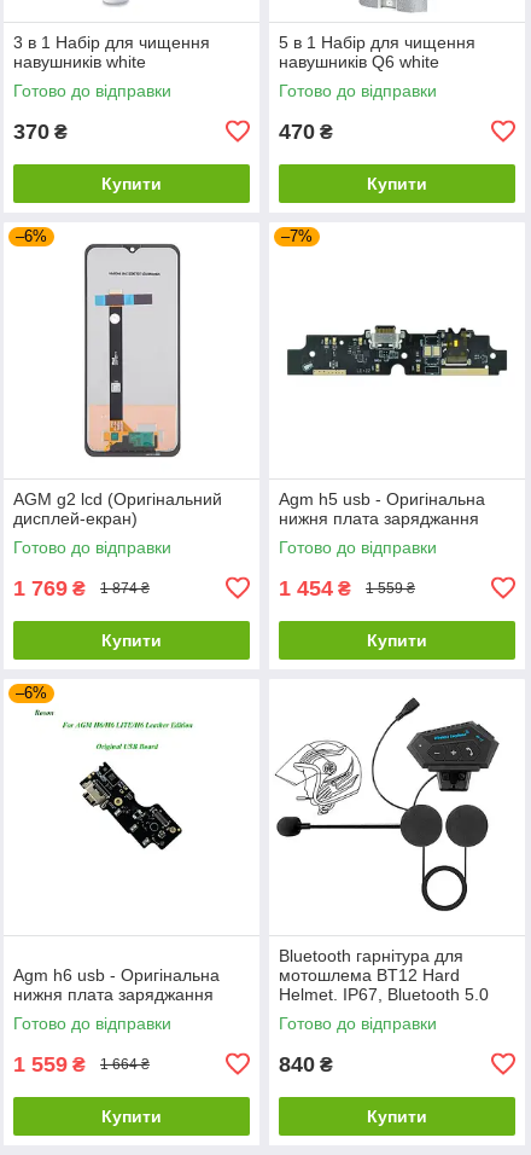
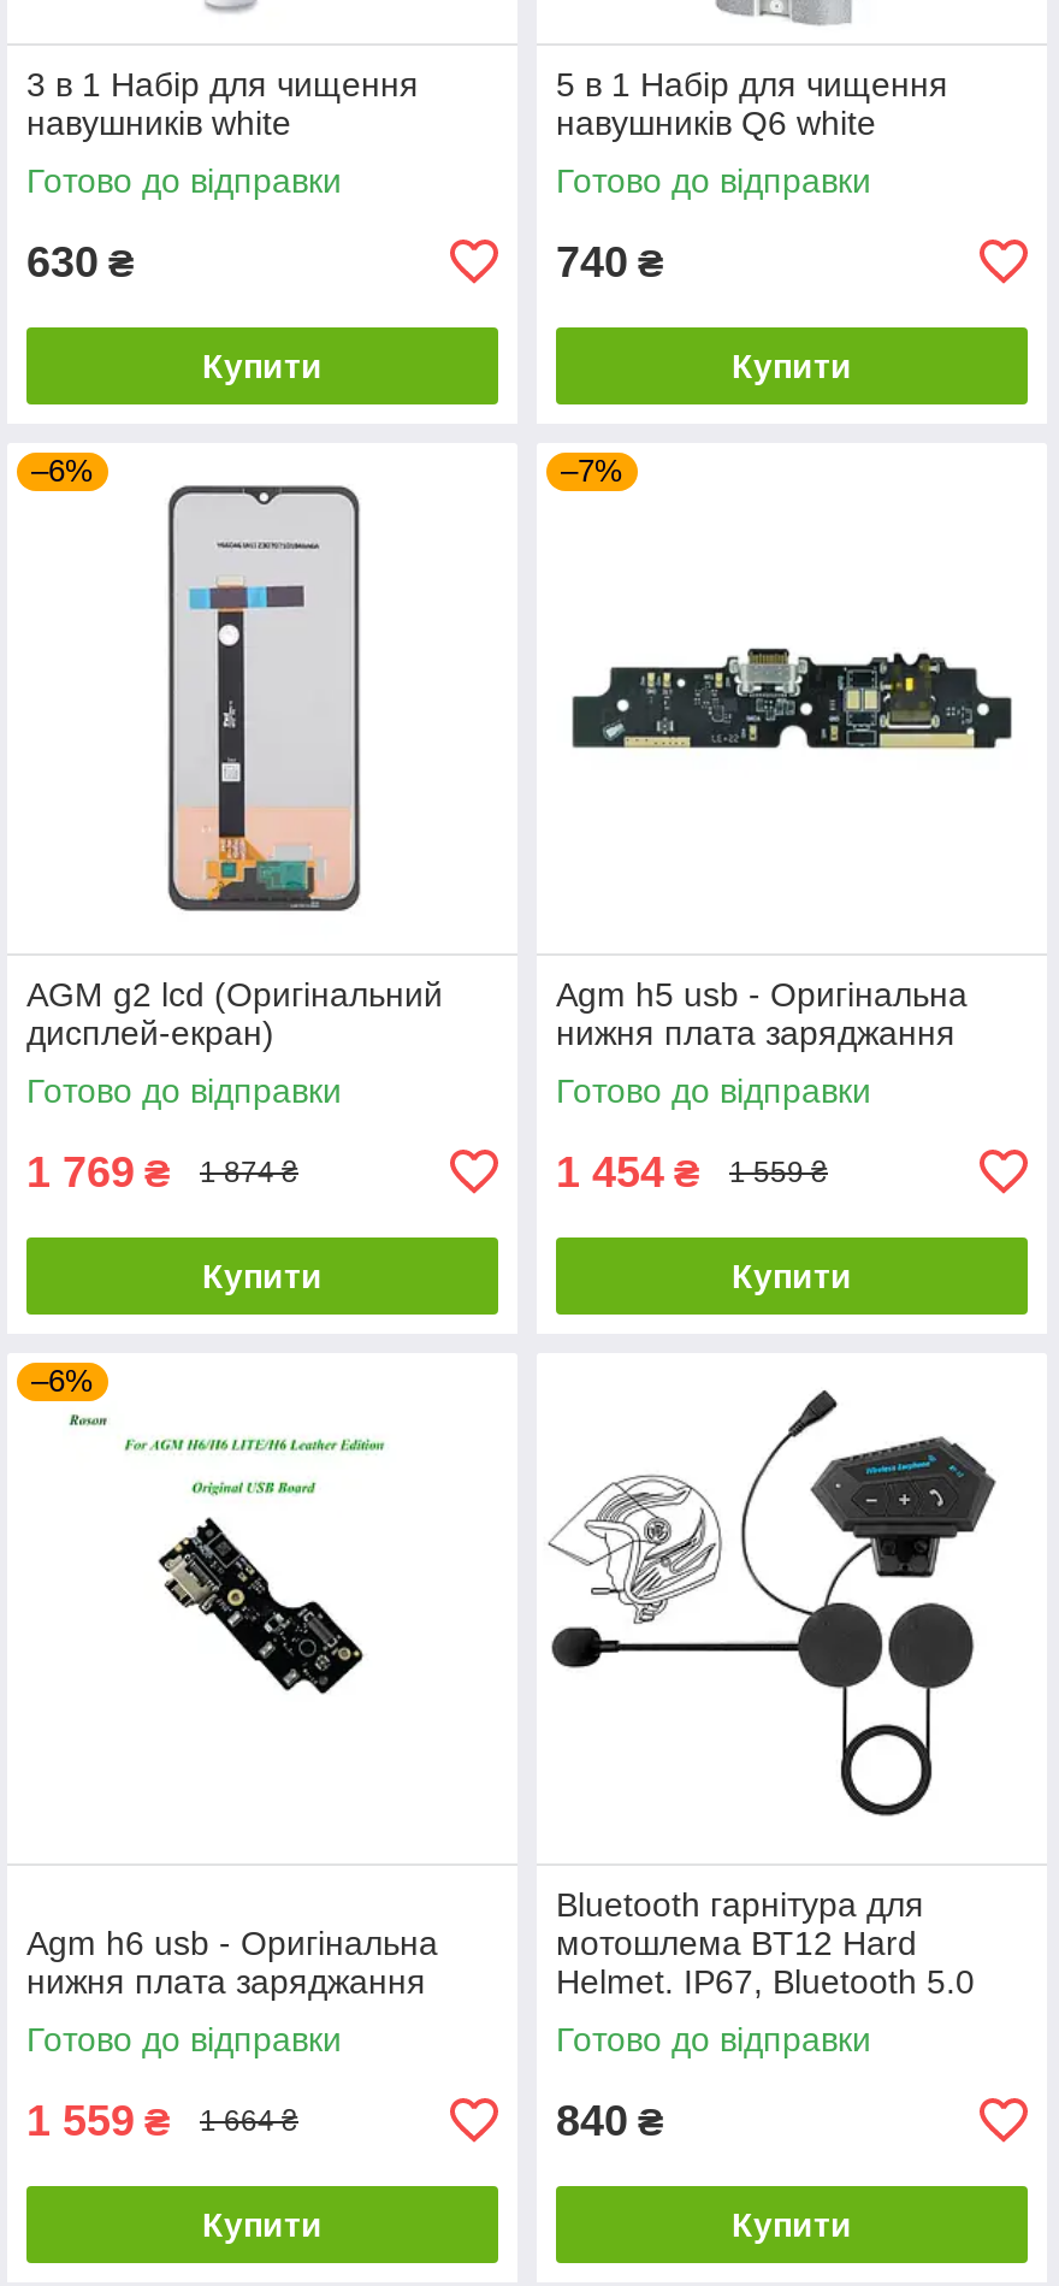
[13,119,68,143] 370 ₴ -> [26,237,135,286] 630 ₴
[279,119,333,143] 470 ₴ -> [556,237,664,286] 740 ₴

